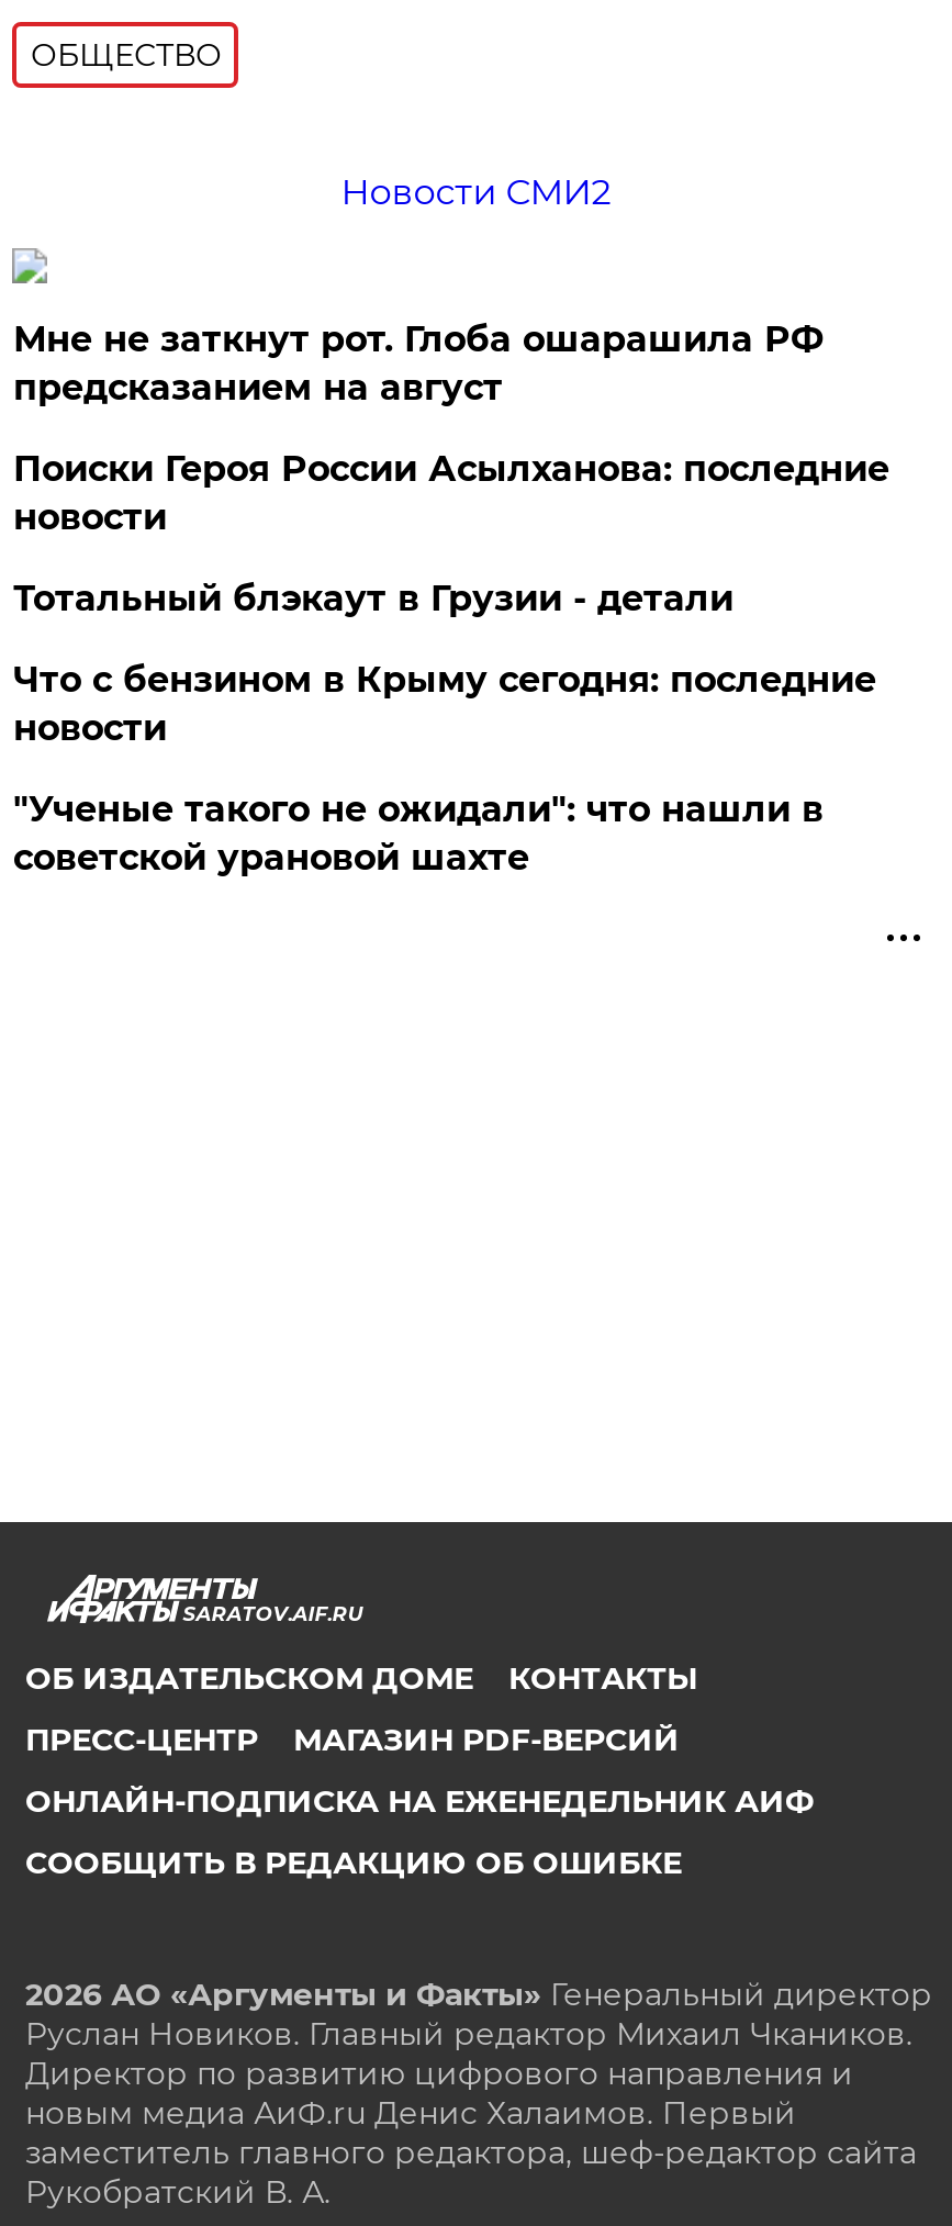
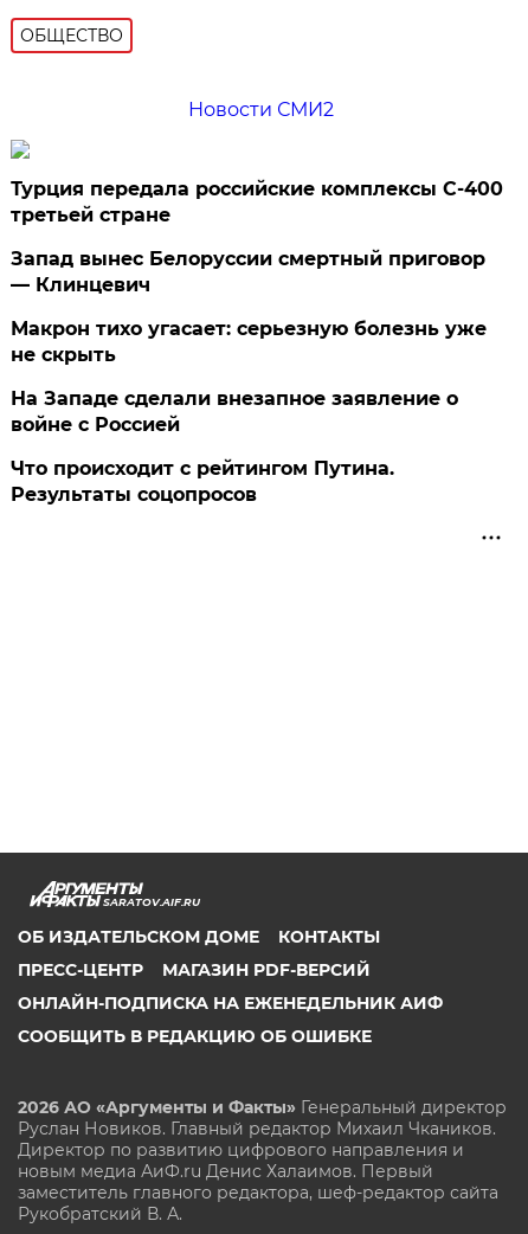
[13,318,823,408] Мне не заткнут рот. Глоба ошарашила РФ | предсказанием на август -> [11,177,504,226] Турция передала российские комплексы С-400 | третьей стране
[13,447,889,537] Поиски Героя России Асылханова: последние | новости -> [11,247,486,296] Запад вынес Белоруссии смертный приговор | — Клинцевич
[13,577,733,618] Тотальный блэкаут в Грузии - детали -> [11,317,487,365] Макрон тихо угасает: серьезную болезнь уже | не скрыть
[13,658,876,748] Что с бензином в Крыму сегодня: последние | новости -> [11,387,459,435] На Западе сделали внезапное заявление о | войне с Россией
[13,788,823,878] "Ученые такого не ожидали": что нашли в | советской урановой шахте -> [11,457,395,505] Что происходит с рейтингом Путина. | Результаты соцопросов

